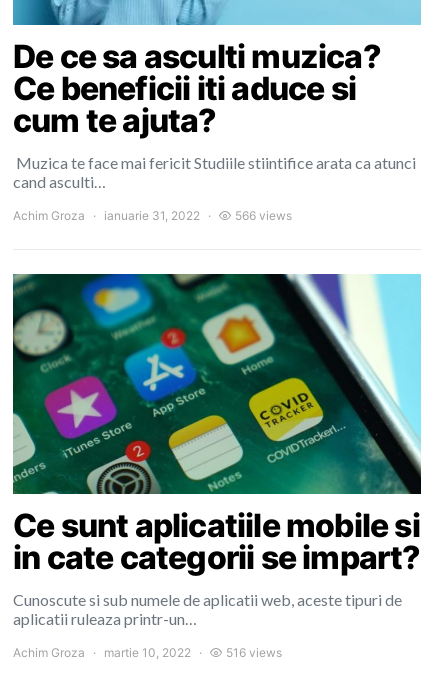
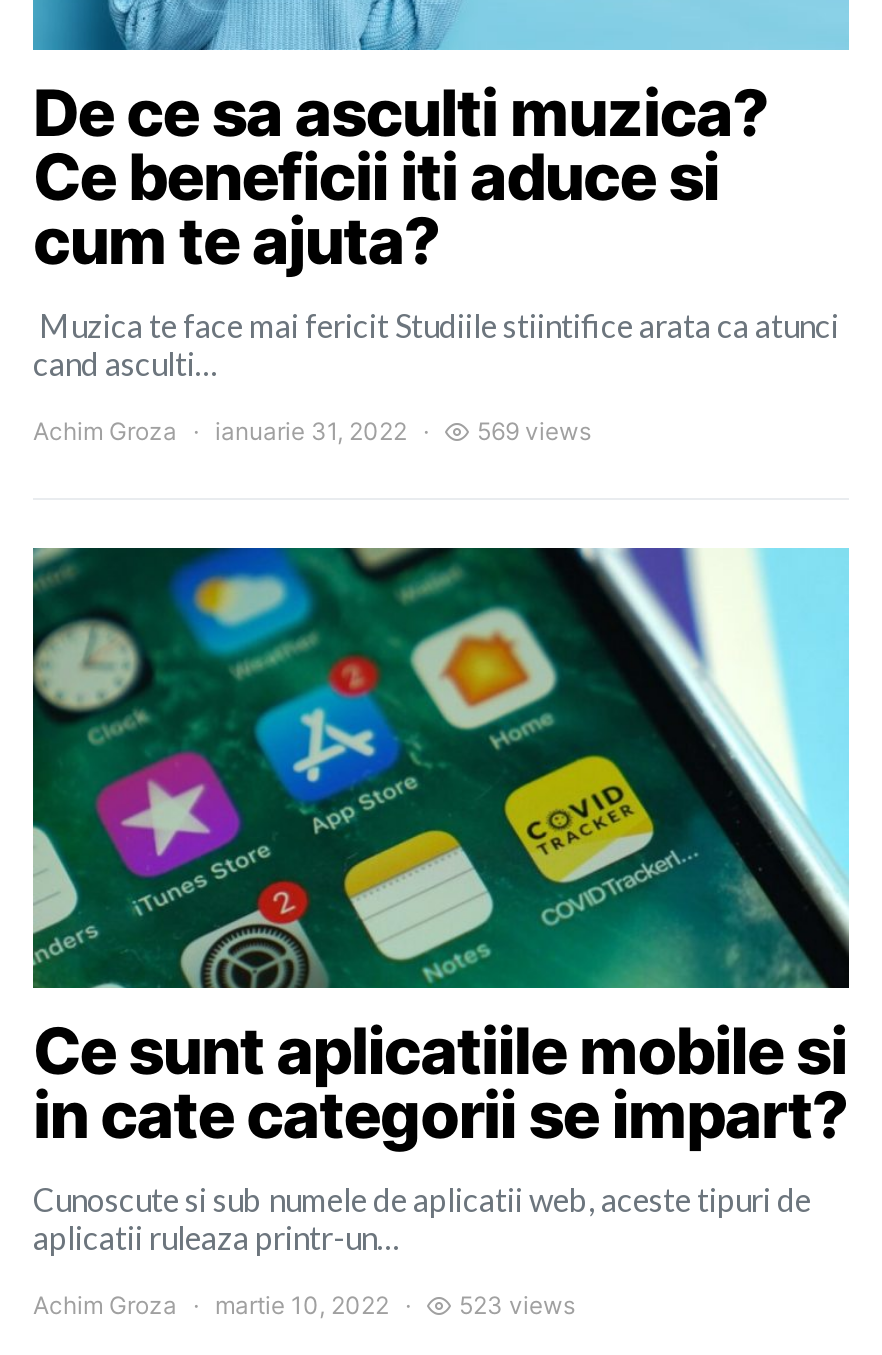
[235,208,292,223] 566 views -> [477,416,591,446] 569 views
[226,645,282,660] 516 views -> [459,1290,575,1320] 523 views

